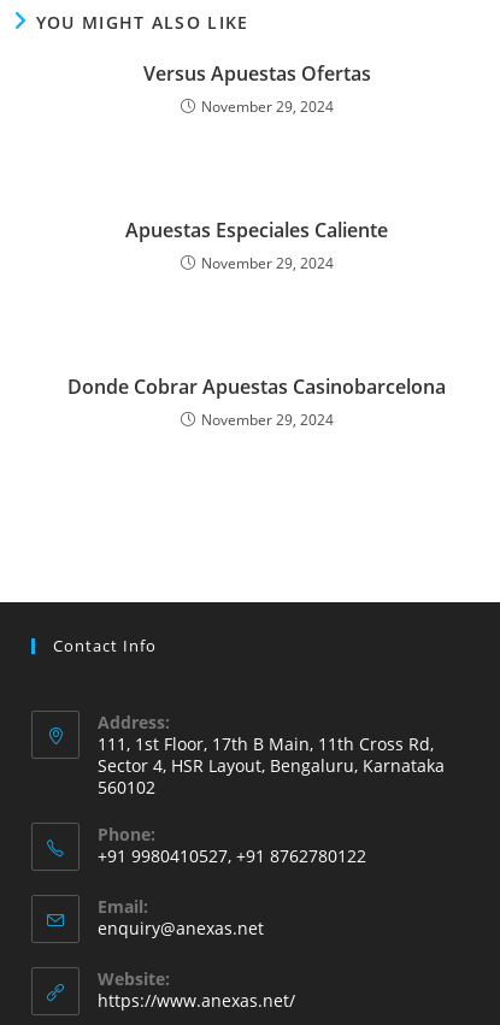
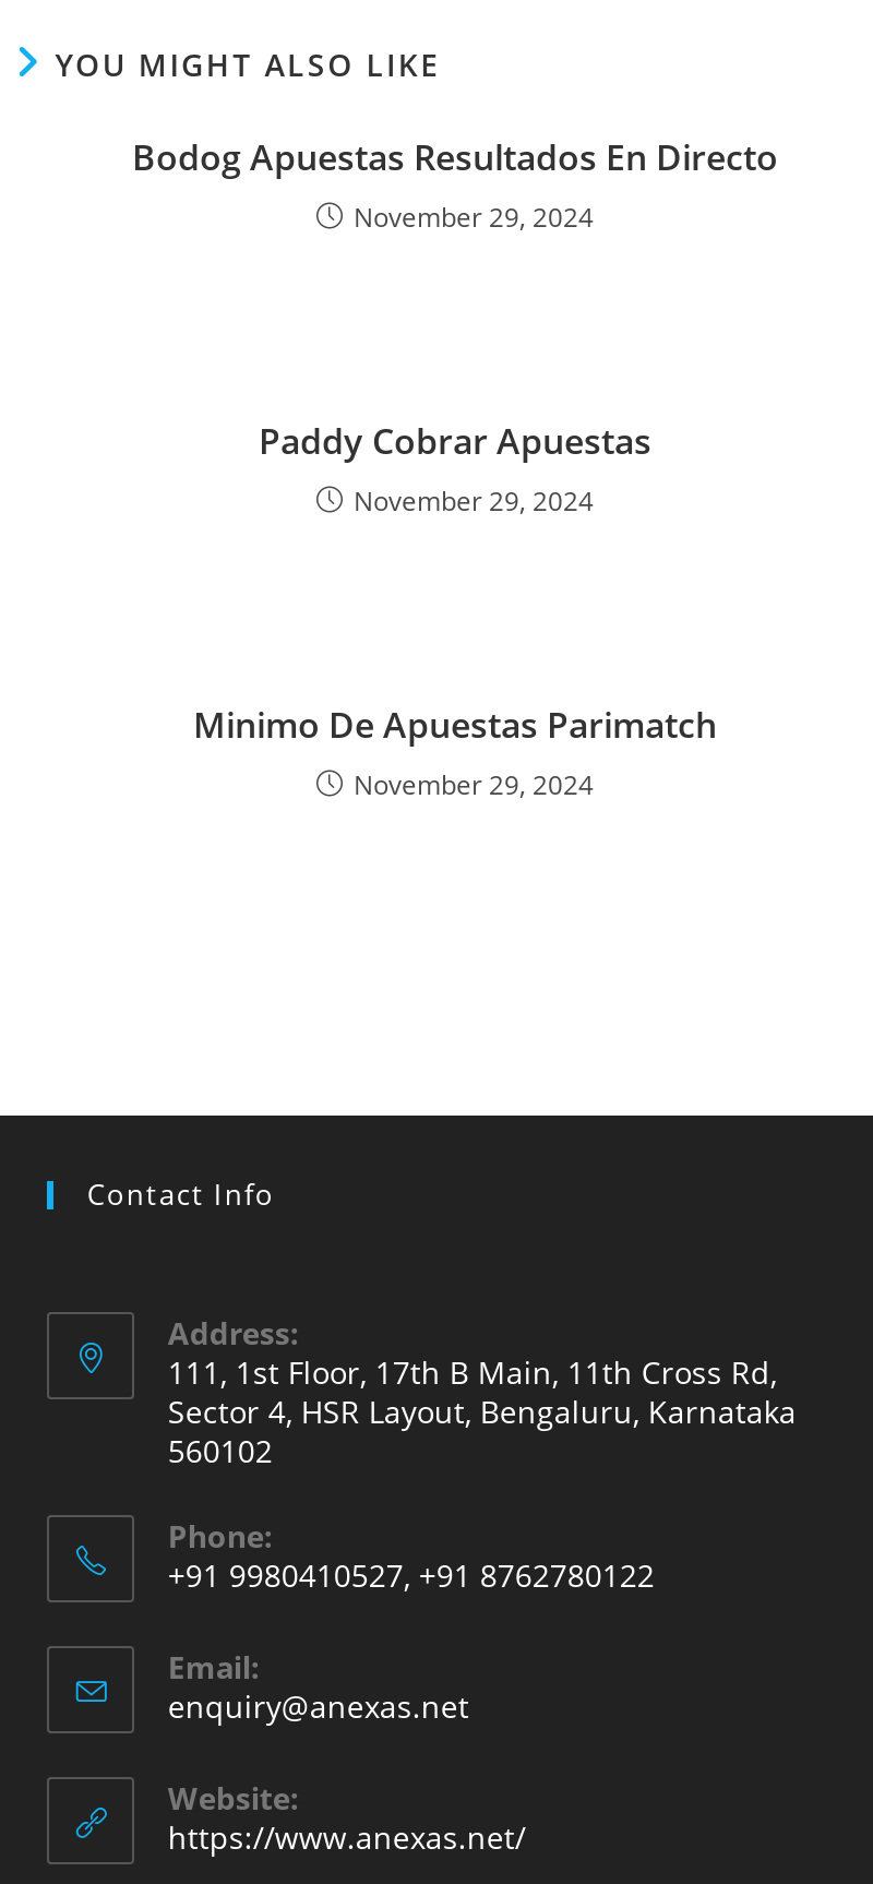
[143,60,370,87] Versus Apuestas Ofertas -> [132,133,778,181] Bodog Apuestas Resultados En Directo
[125,217,388,243] Apuestas Especiales Caliente -> [259,417,651,465] Paddy Cobrar Apuestas
[67,373,446,400] Donde Cobrar Apuestas Casinobarcelona -> [193,701,717,749] Minimo De Apuestas Parimatch

